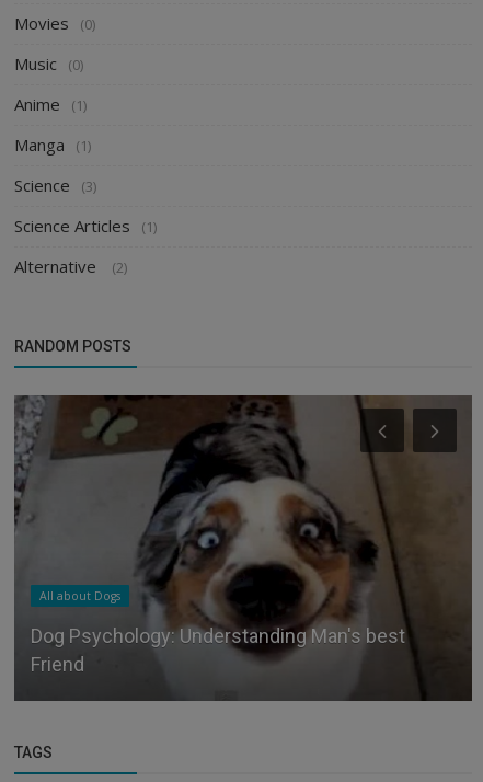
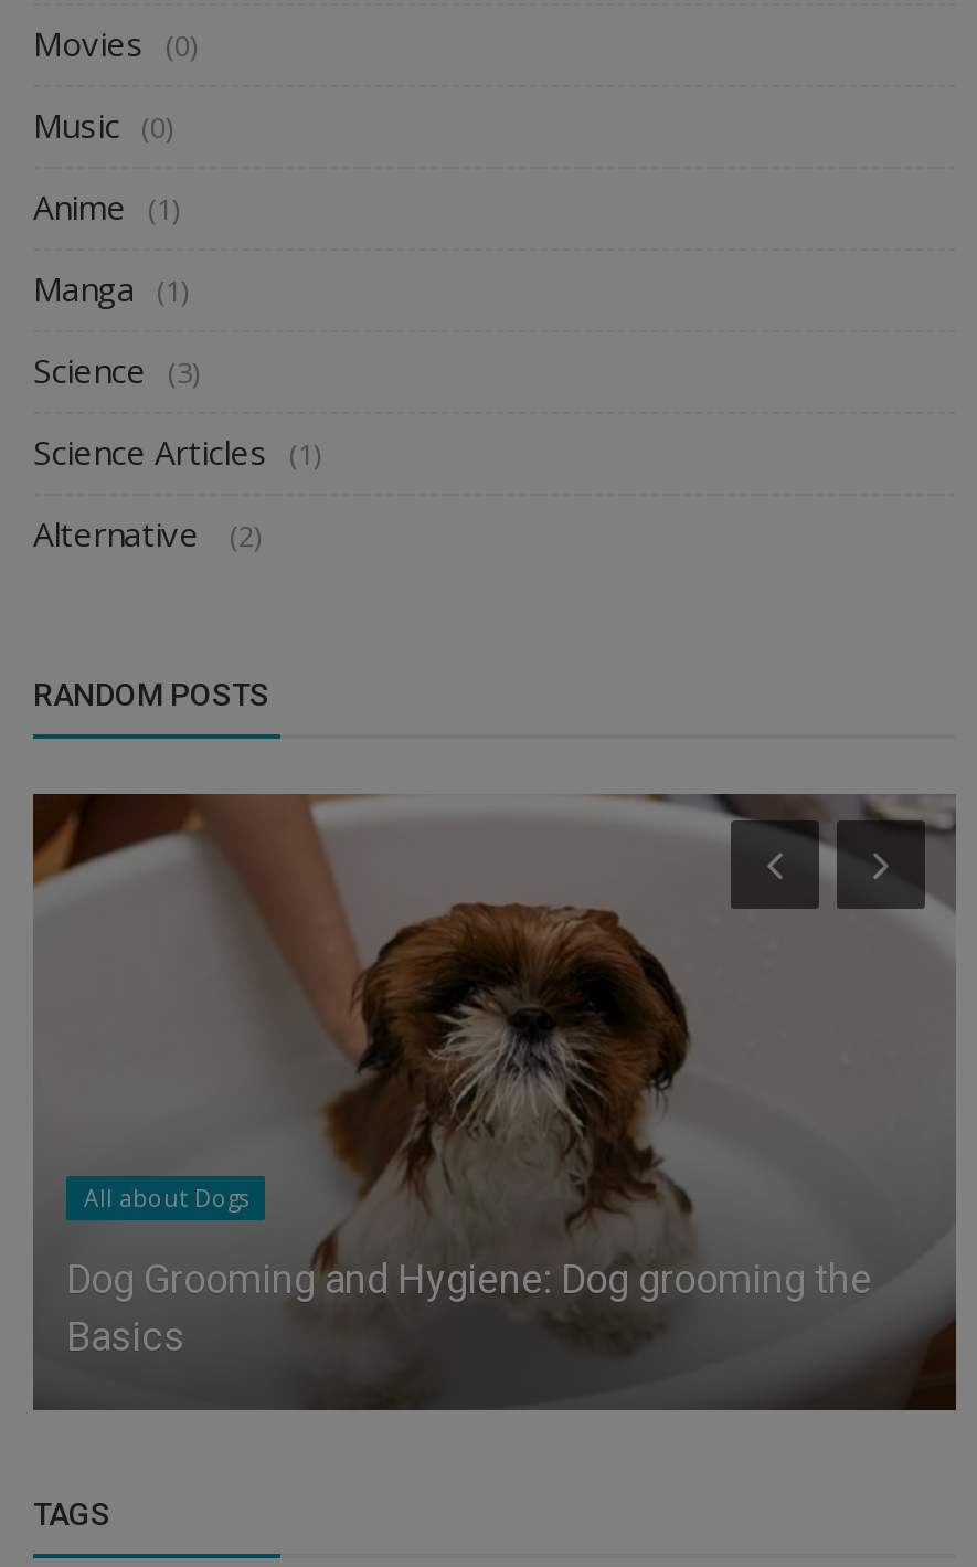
[14,394,473,701] [image] | Dog Psychology: Understanding Man's best | Friend -> [31,792,956,1410] [image] | Dog Grooming and Hygiene: Dog grooming the | Basics

